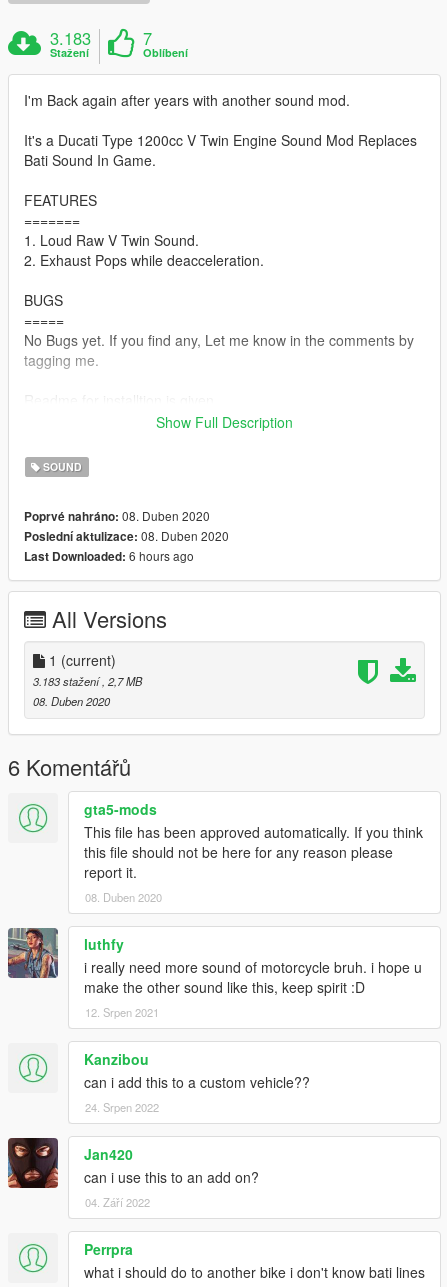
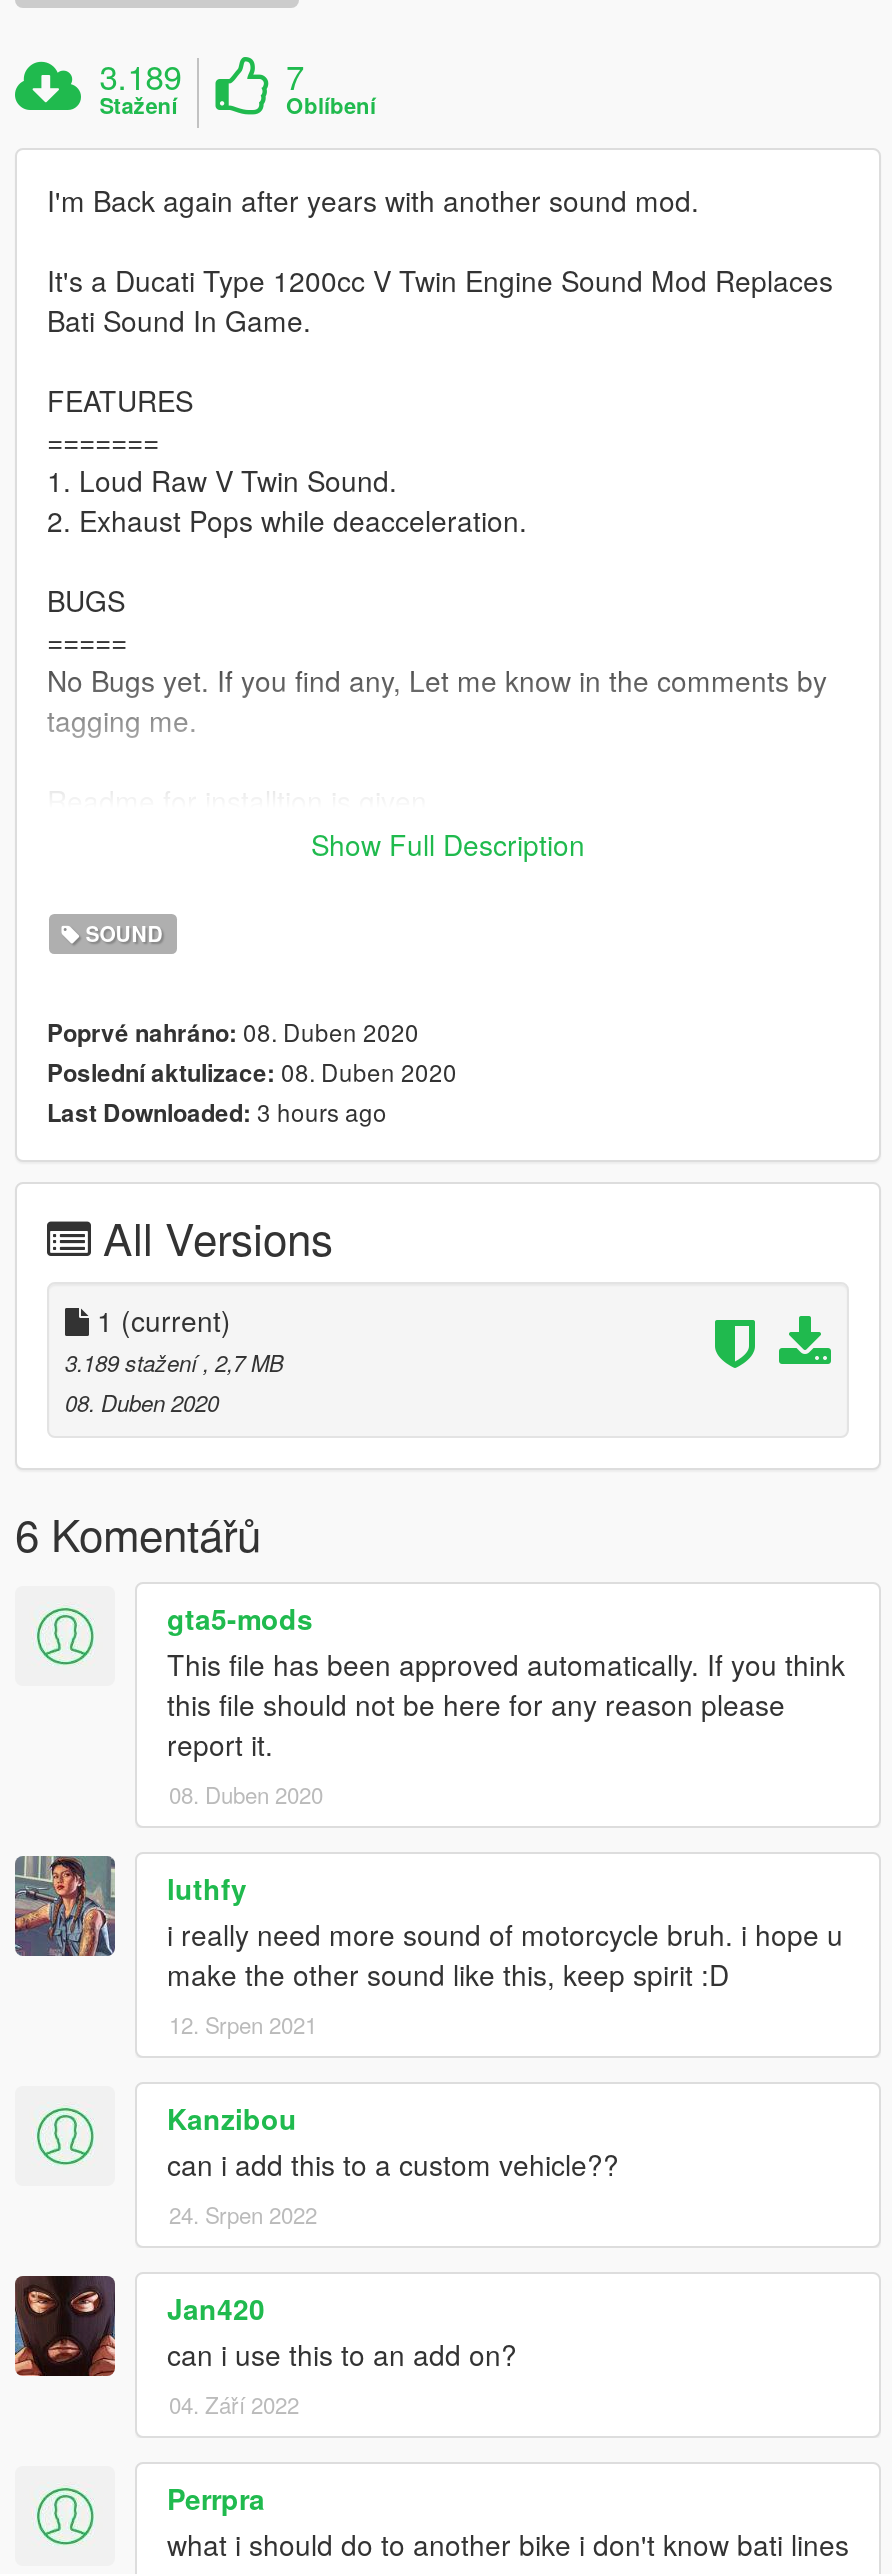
[50,26,91,50] 3.183 -> [99,52,181,100] 3.189
[24,547,194,565] Last Downloaded: 6 hours ago -> [47,1094,387,1130] Last Downloaded: 3 hours ago
[33,673,142,689] 3.183 stažení, 2,7 MB -> [65,1346,283,1378] 3.189 stažení, 2,7 MB

